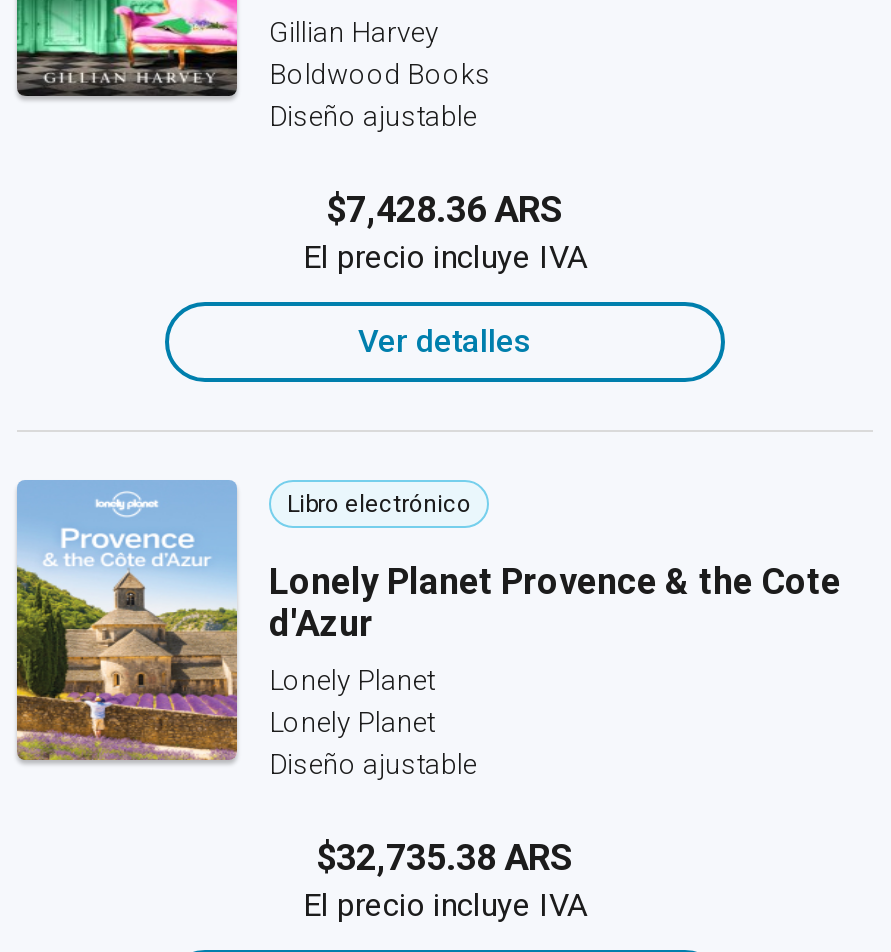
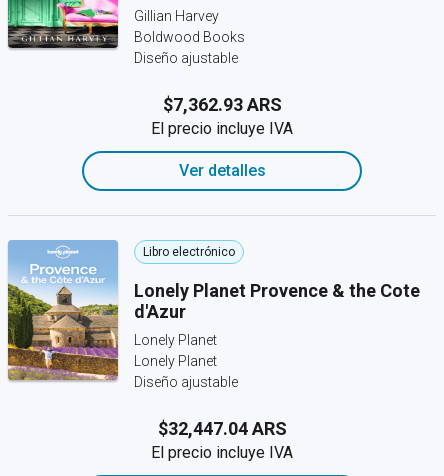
[326,188,564,230] $7,428.36 ARS -> [162,94,281,115] $7,362.93 ARS
[316,836,574,878] $32,735.38 ARS -> [157,418,286,439] $32,447.04 ARS

